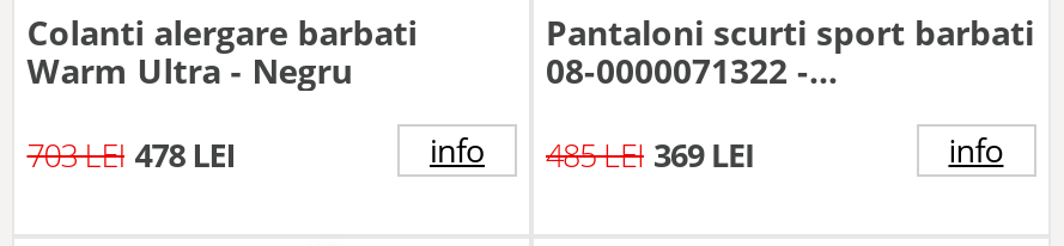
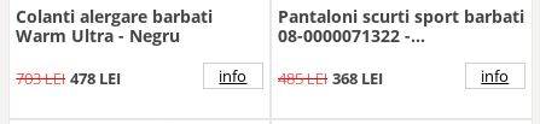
[653,134,754,176] 369 LEI -> [332,67,383,89] 368 LEI

